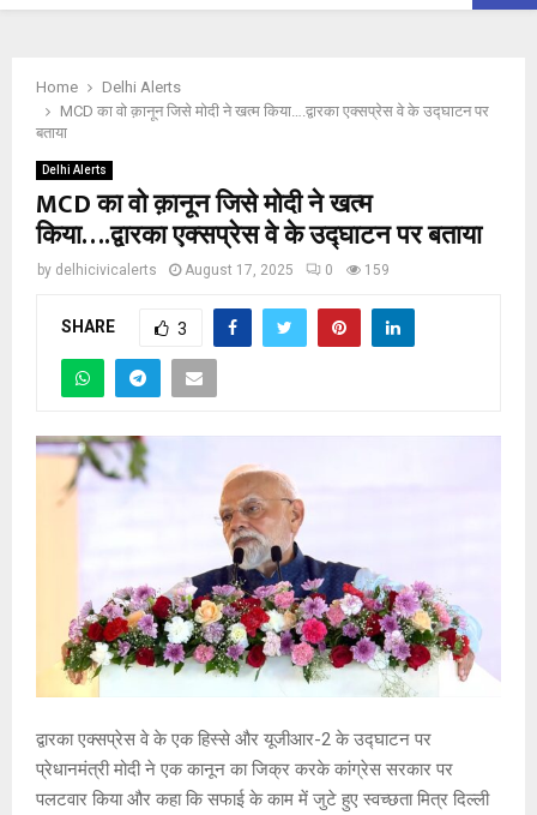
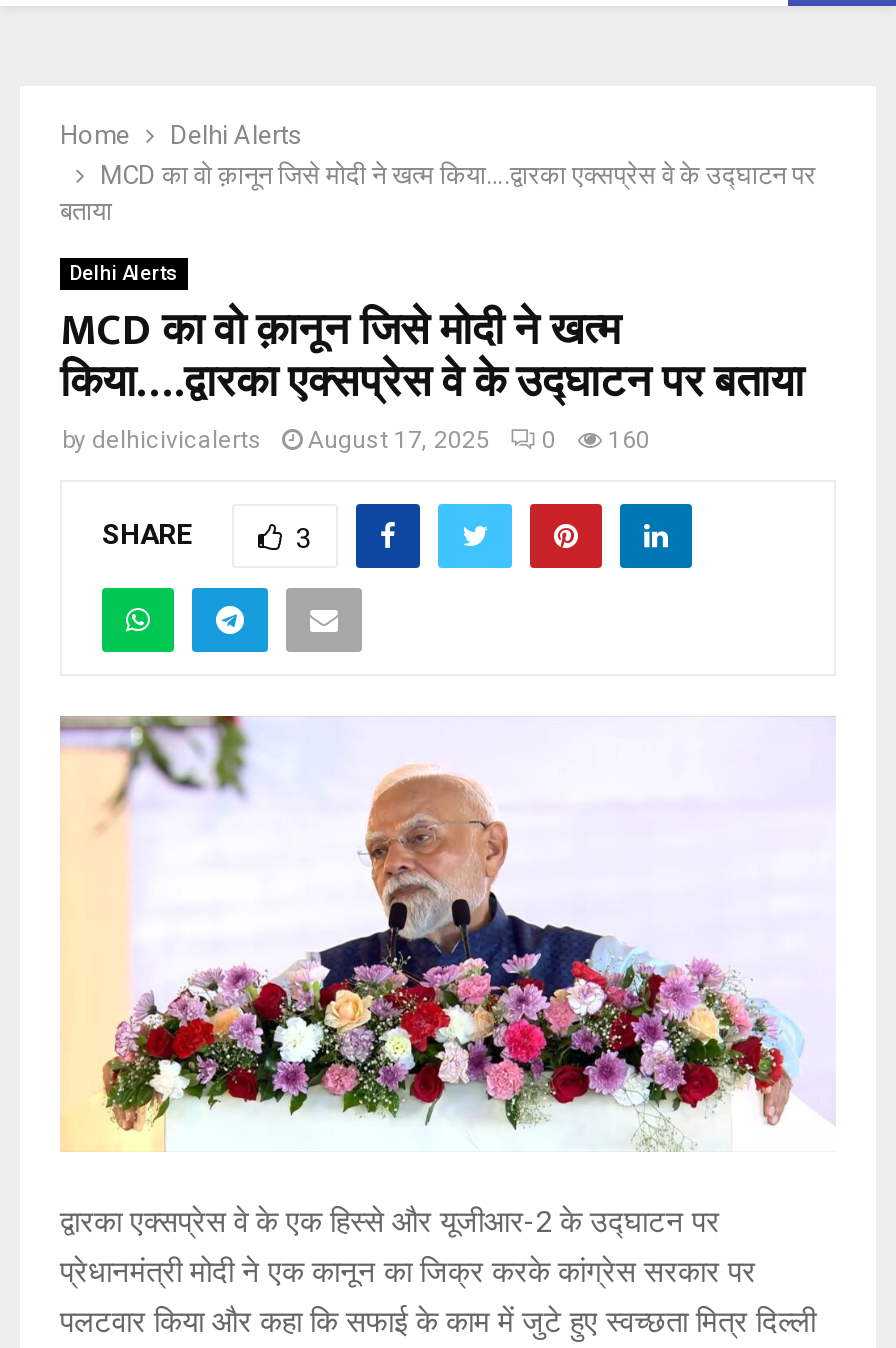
[37,262,390,278] by delhicivicalerts August 17, 2025 0 159 -> [62,426,650,454] by delhicivicalerts August 17, 2025 0 160

